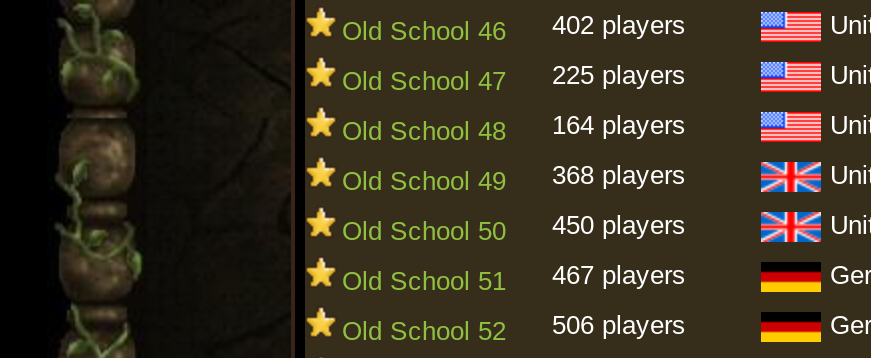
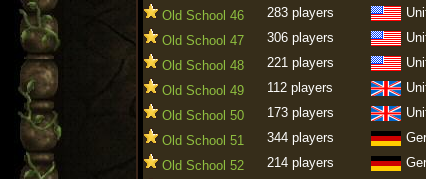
[342,10,686,46] Old School 46 402 players -> [161,5,333,23] Old School 46 283 players
[342,60,686,96] Old School 47 225 players -> [161,30,333,48] Old School 47 306 players
[342,110,686,146] Old School 48 164 players -> [161,55,333,73] Old School 48 221 players
[342,160,686,196] Old School 49 368 players -> [161,80,332,98] Old School 49 112 players
[342,210,686,246] Old School 50 450 players -> [161,105,333,123] Old School 50 173 players
[342,260,686,296] Old School 51 467 players -> [161,130,333,148] Old School 51 344 players
[342,310,686,346] Old School 52 506 players -> [161,155,333,173] Old School 52 214 players

